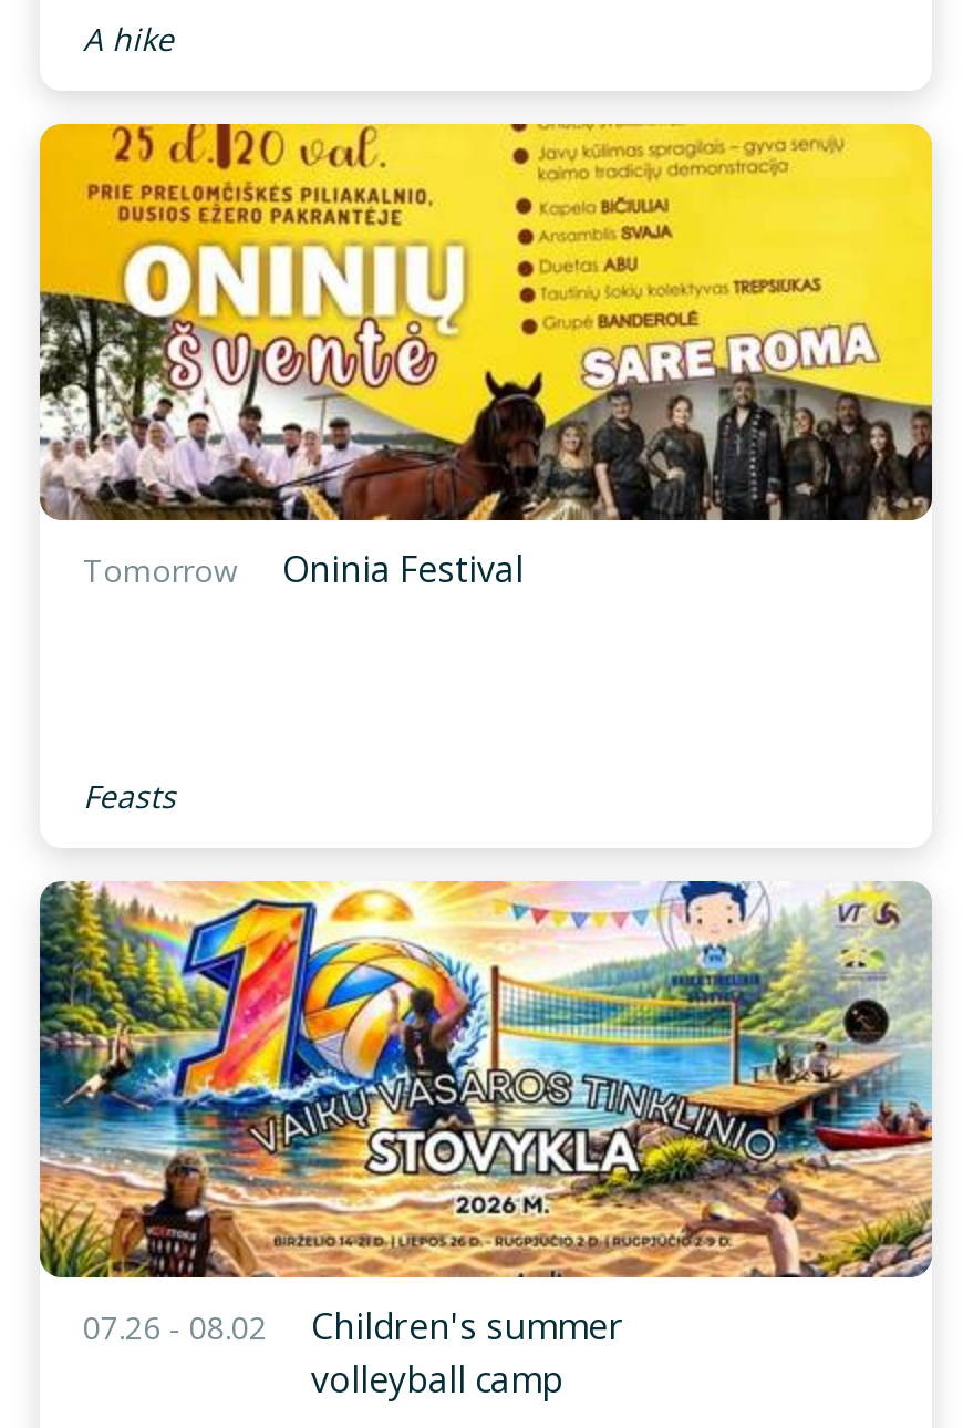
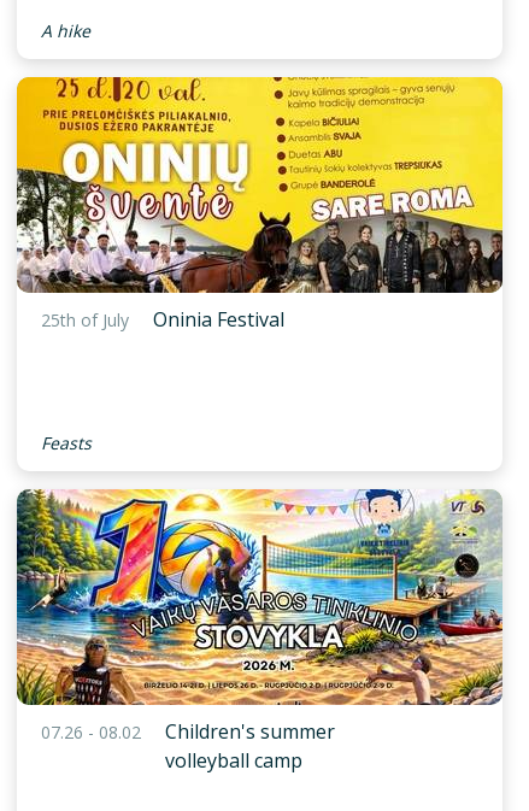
[83,550,238,592] Tomorrow -> [40,309,128,332] 25th of July

